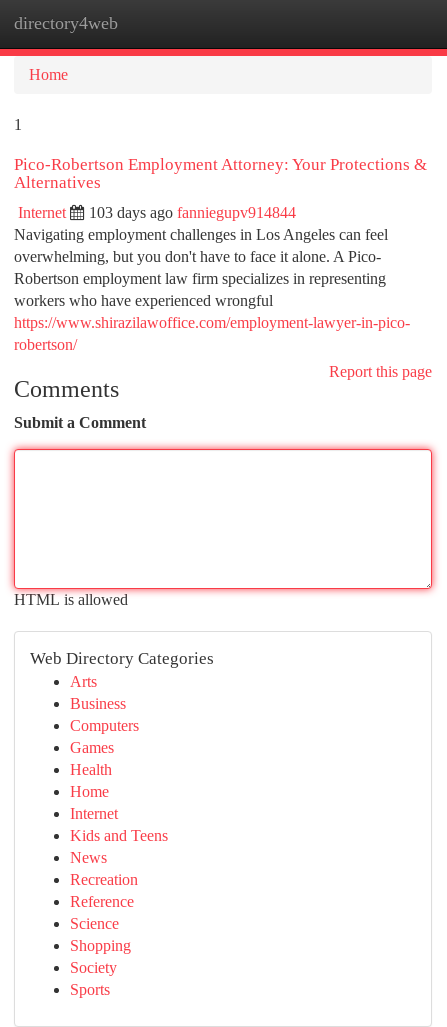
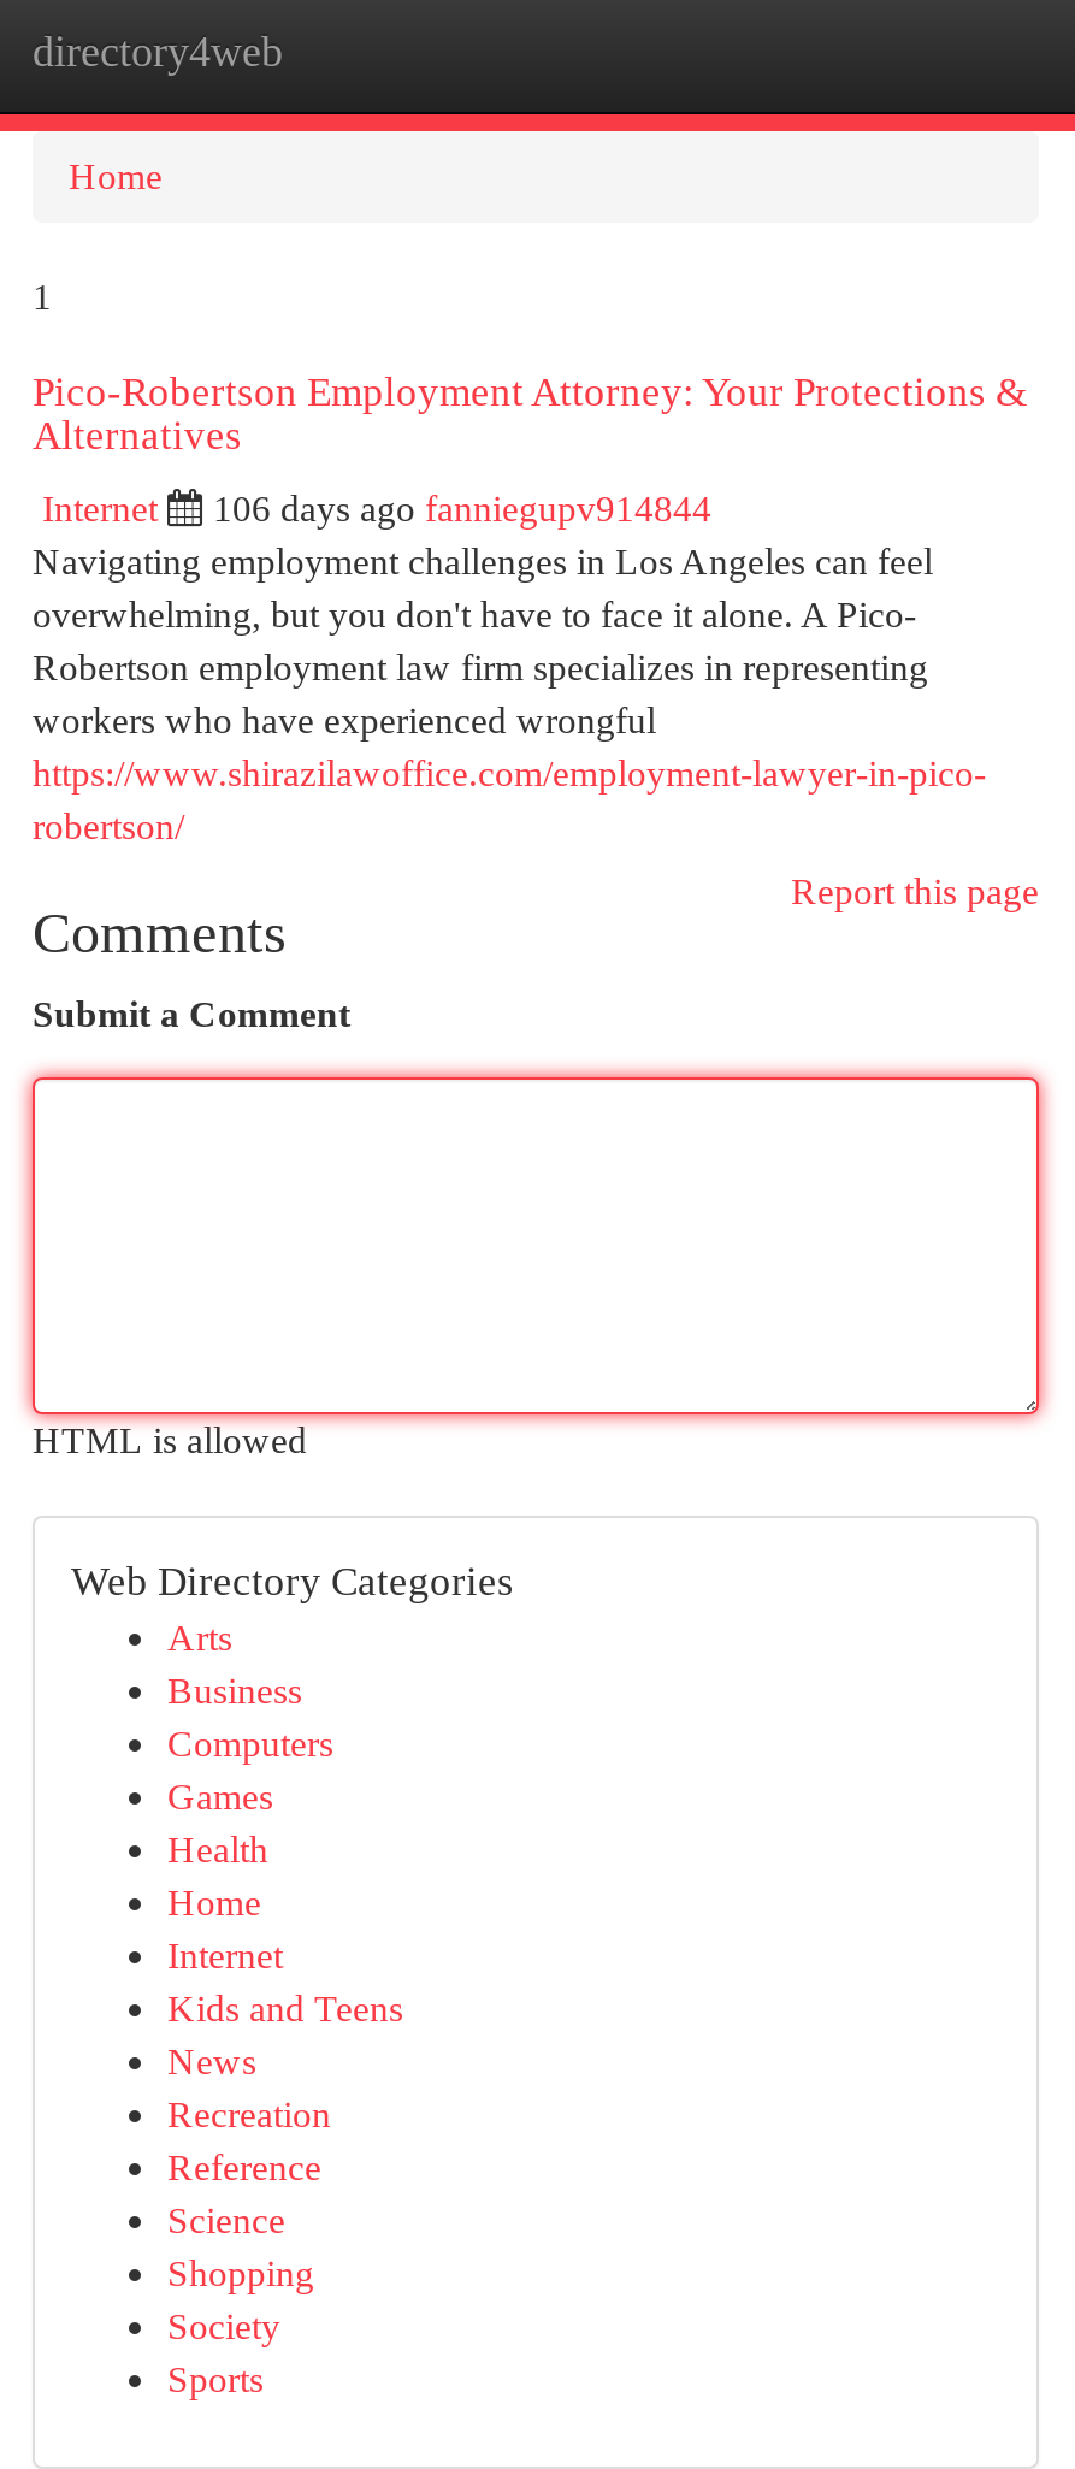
[89,204,296,221] 103 days ago fanniegupv914844 -> [213,488,711,528] 106 days ago fanniegupv914844

